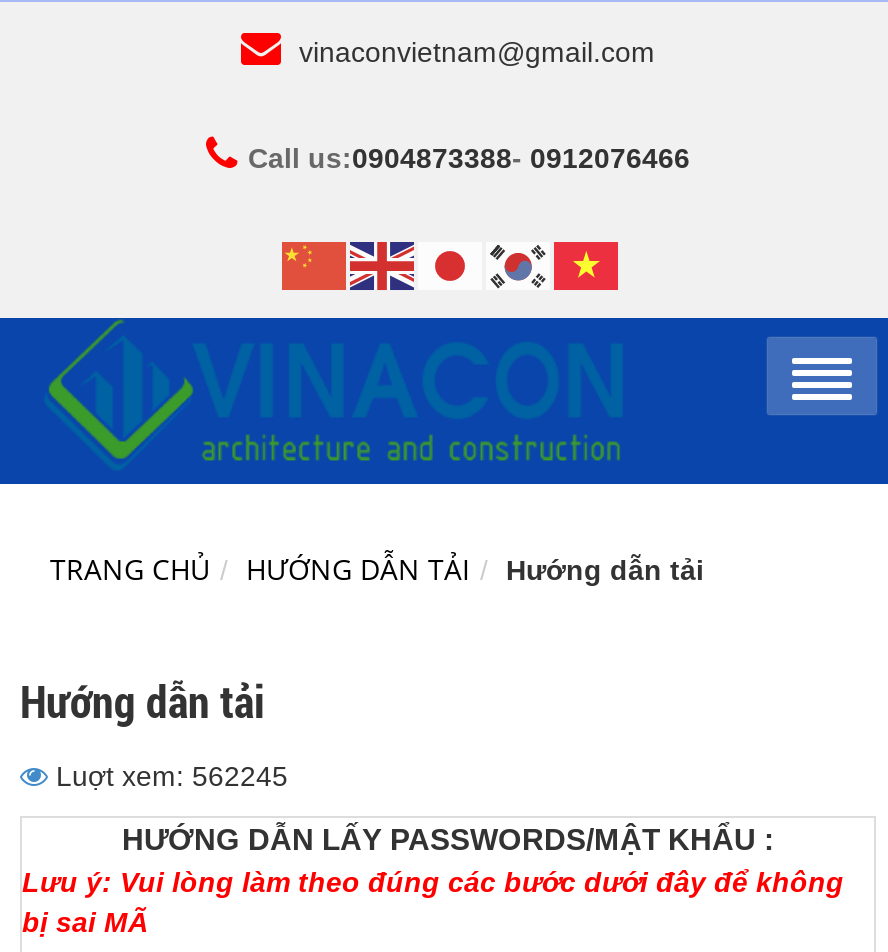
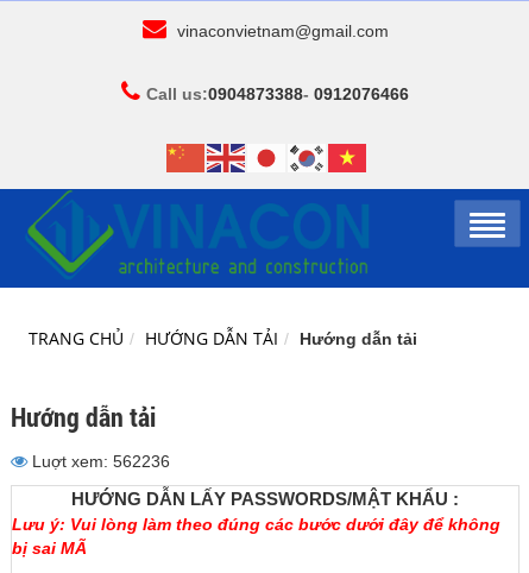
[48,760,288,792] Luợt xem: 562245 -> [27,452,170,471] Luợt xem: 562236

